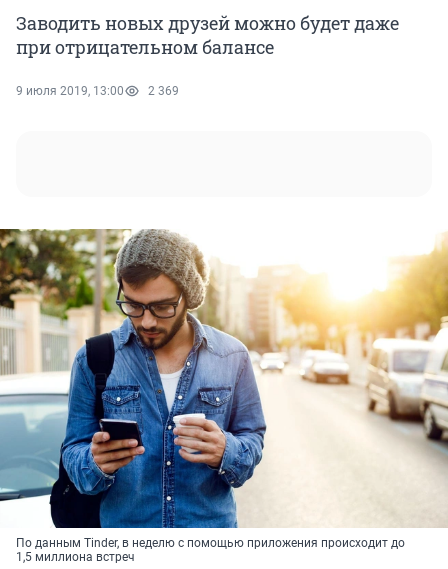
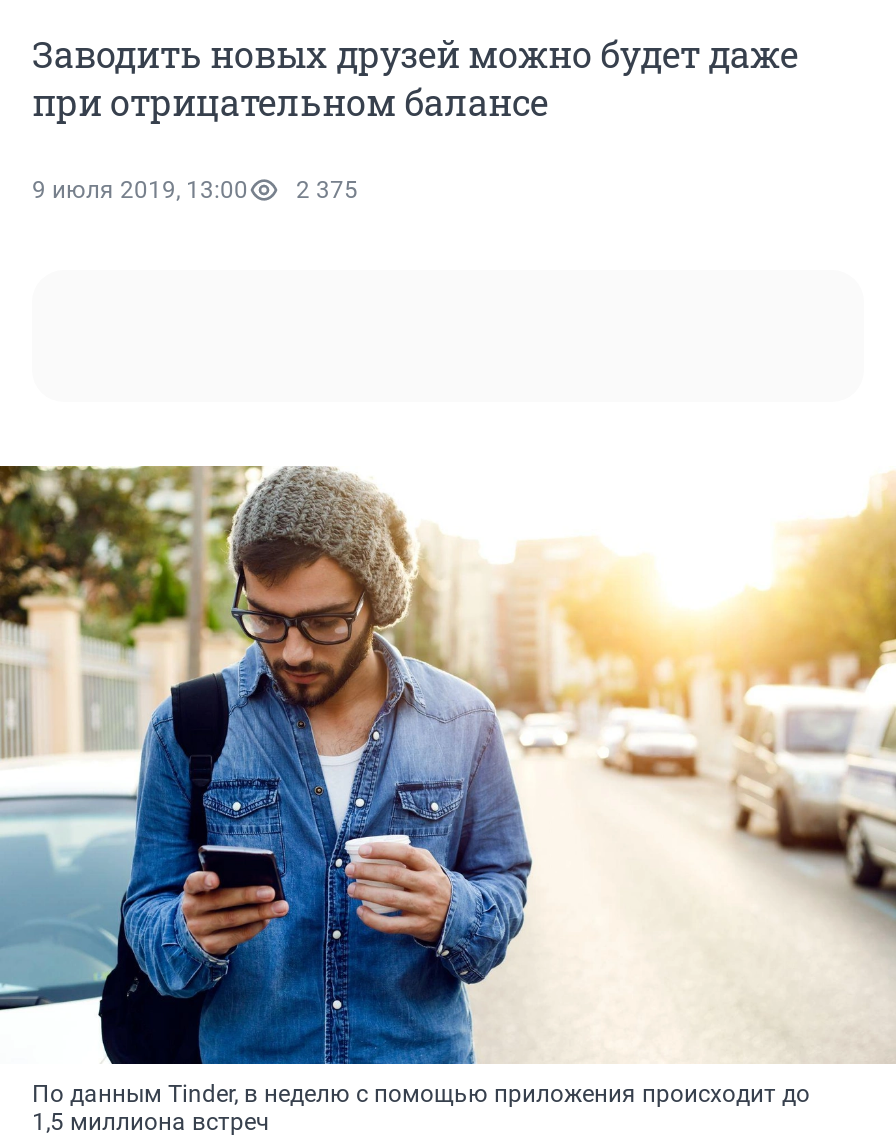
[16,84,179,98] 9 июля 2019, 13:00 2 369 -> [32,176,358,204] 9 июля 2019, 13:00 2 375

